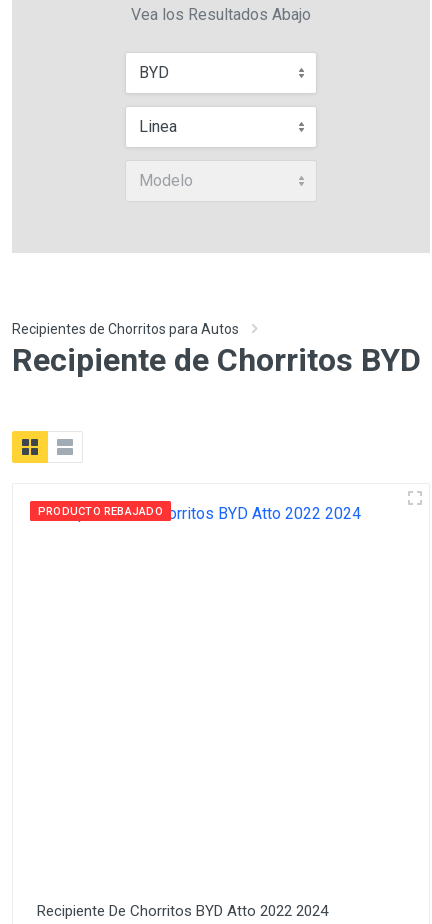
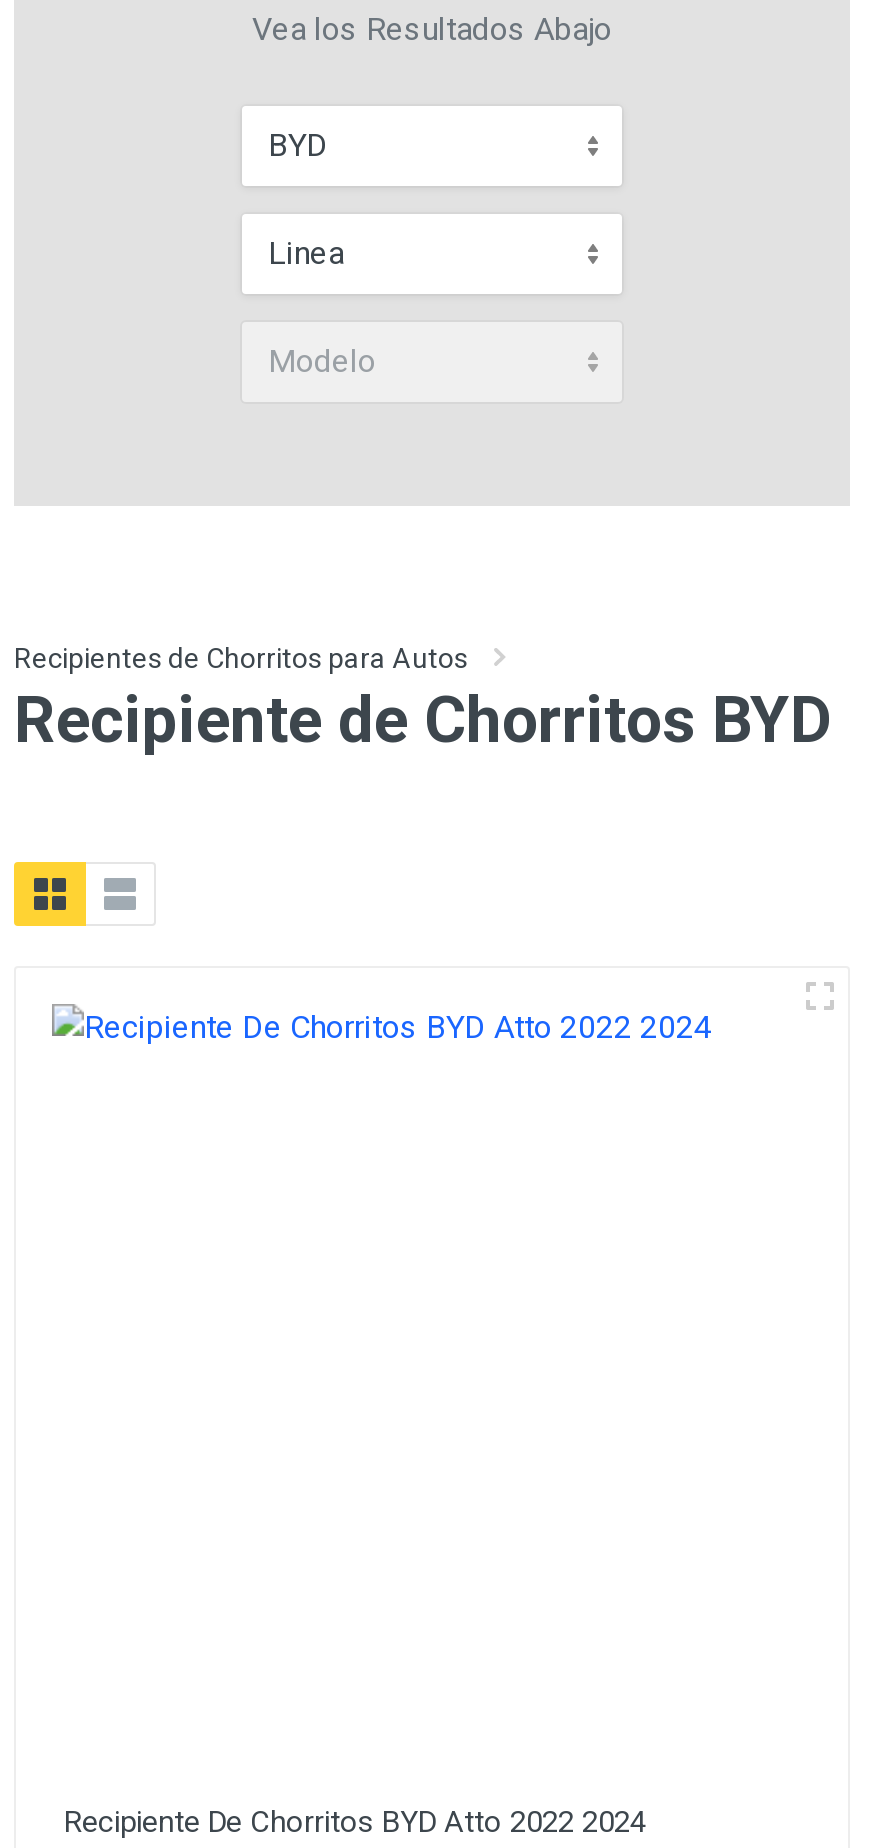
[38,505,163,518] PRODUCTO REBAJADO -> none

